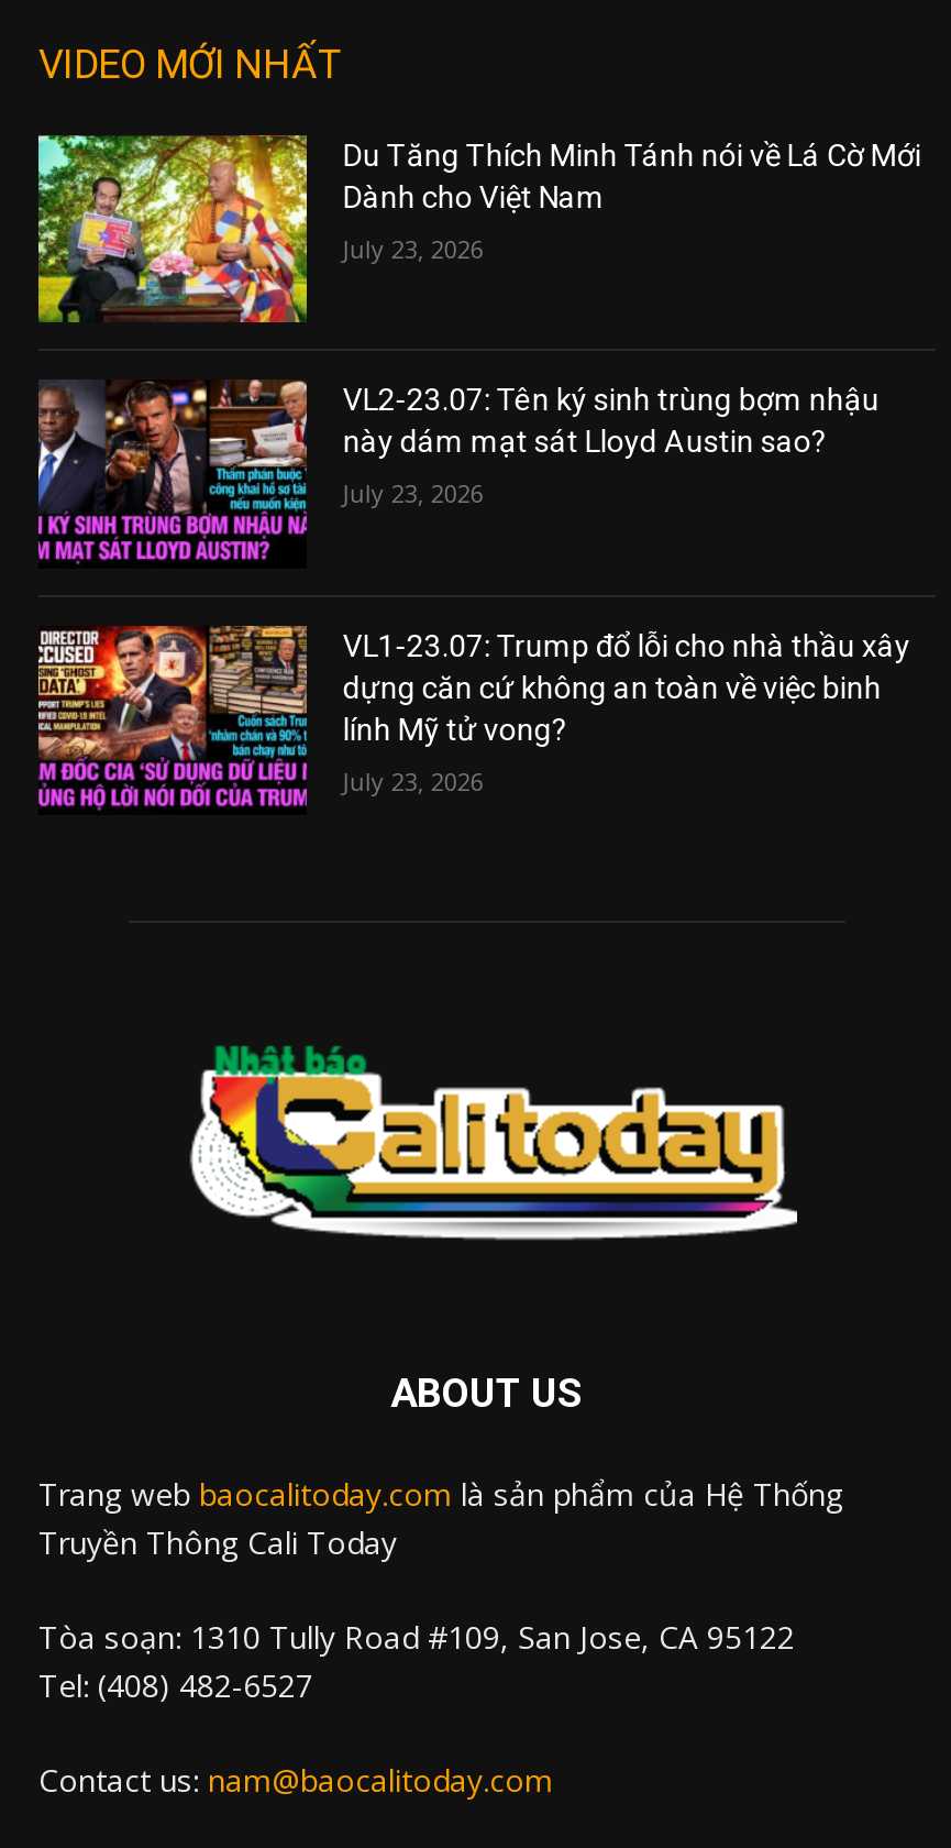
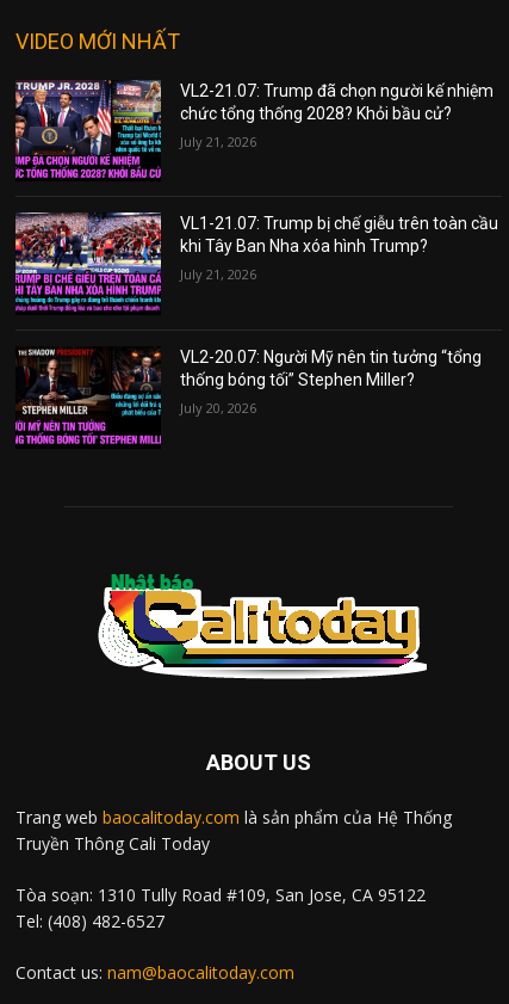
[36,133,921,324] [image] | Du Tăng Thích Minh Tánh nói về Lá Cờ Mới | Dành cho Việt Nam -> [14,80,494,181] [image] | VL2-21.07: Trump đã chọn người kế nhiệm | chức tổng thống 2028? Khỏi bầu cử?
[343,231,484,264] July 23, 2026 -> [180,132,257,150] July 21, 2026
[36,377,879,560] [image] | VL2-23.07: Tên ký sinh trùng bợm nhậu | này dám mạt sát Lloyd Austin sao? -> [14,211,499,312] [image] | VL1-21.07: Trump bị chế giễu trên toàn cầu | khi Tây Ban Nha xóa hình Trump?
[343,477,484,510] July 23, 2026 -> [180,266,257,283] July 21, 2026
[36,624,910,806] [image] | VL1-23.07: Trump đổ lỗi cho nhà thầu xây | dựng căn cứ không an toàn về việc binh | lính Mỹ tử vong? -> [15,346,482,443] [image] | VL2-20.07: Người Mỹ nên tin tưởng “tổng | thống bóng tối” Stephen Miller?
[343,765,484,798] July 23, 2026 -> [180,399,257,417] July 20, 2026

